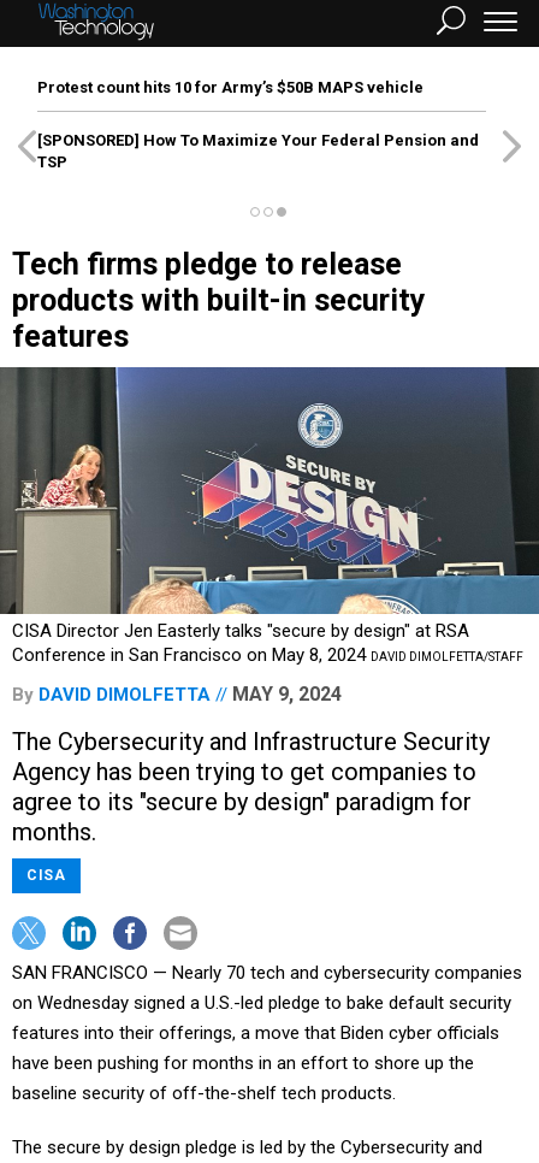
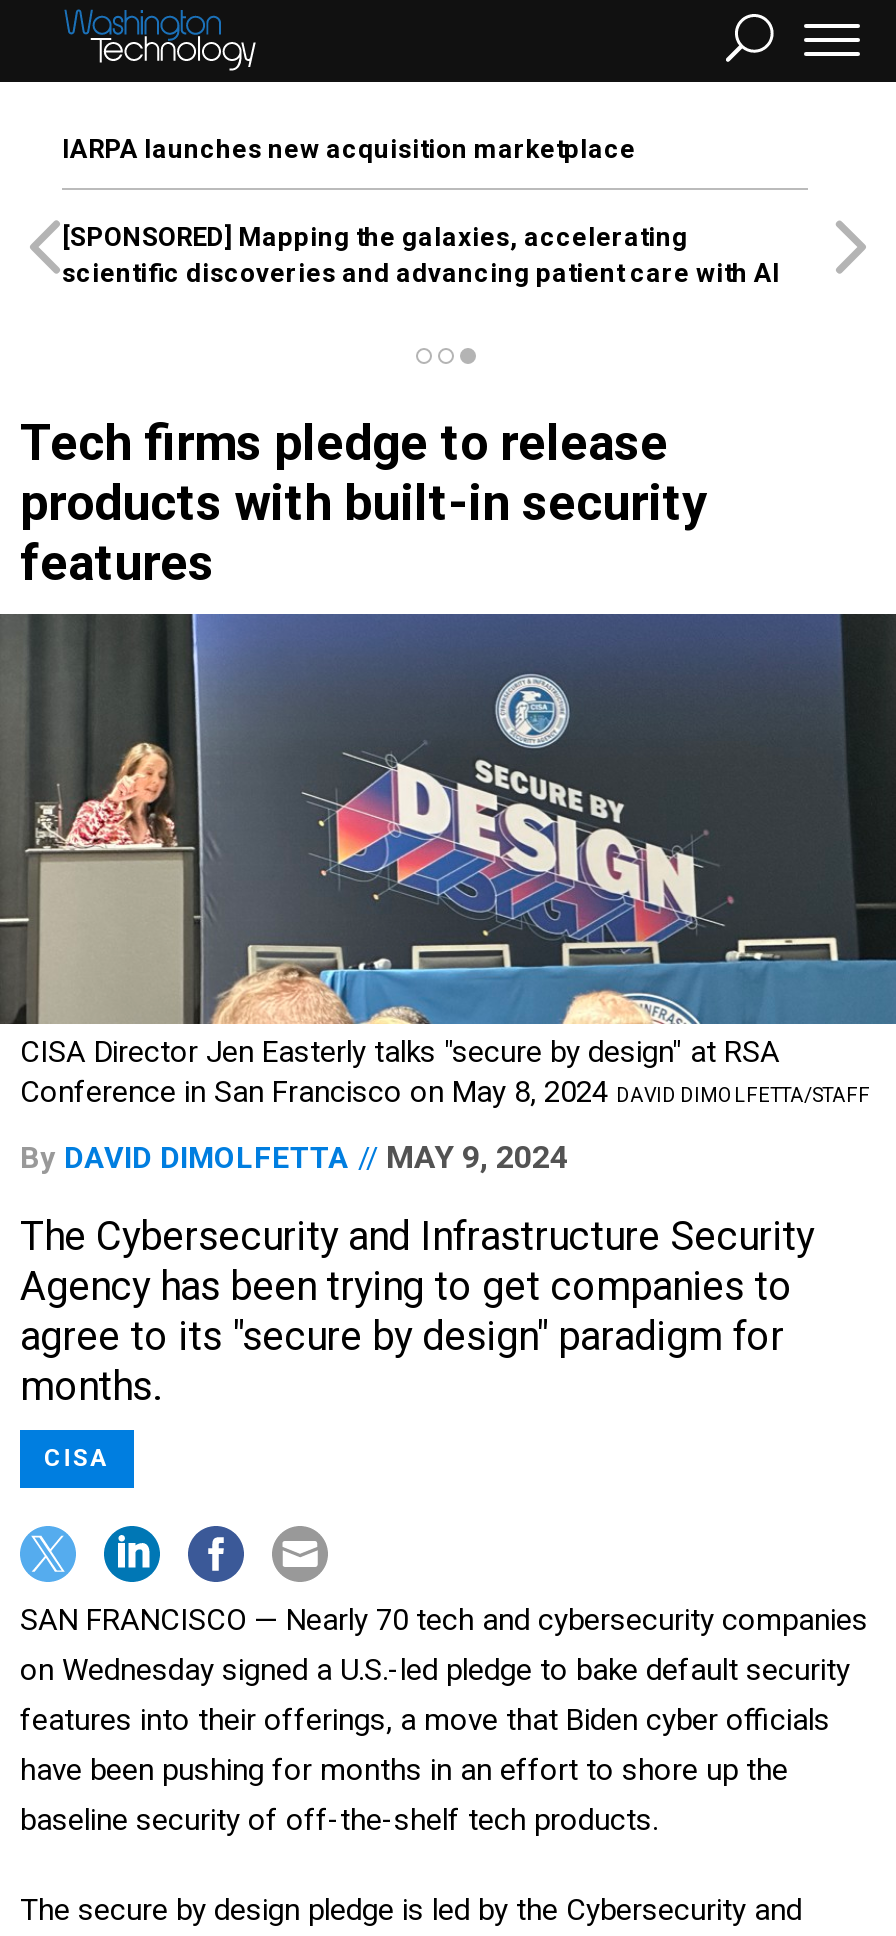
[37,78,423,96] Protest count hits 10 for Army’s $50B MAPS vehicle -> [62,134,636,164] IARPA launches new acquisition marketplace
[37,131,479,171] [SPONSORED] How To Maximize Your Federal Pension and | TSP -> [62,222,780,288] [SPONSORED] Mapping the galaxies, accelerating | scientific discoveries and advancing patient care with AI

